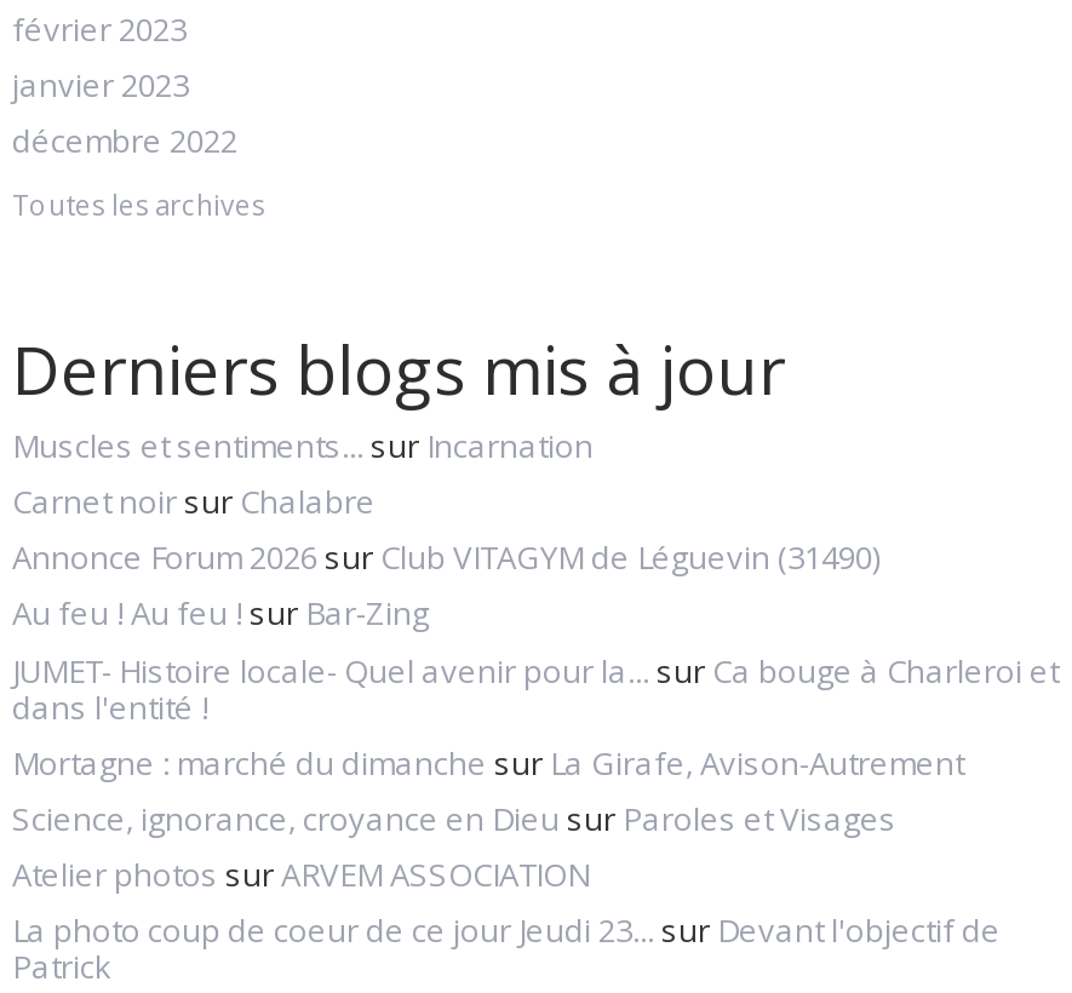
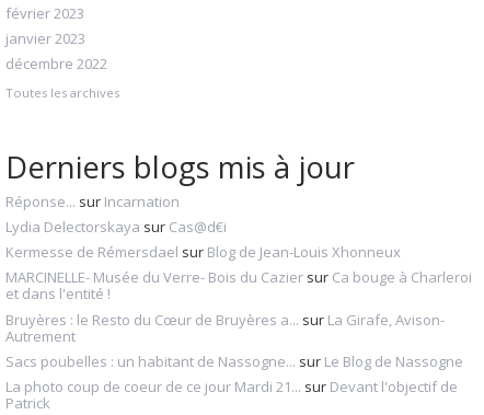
[12,424,1059,952] Muscles et sentiments... sur Incarnation | Carnet noir sur Chalabre | Annonce Forum 2026 sur Club VITAGYM de Léguevin (31490) | Au feu ! Au feu ! sur Bar-Zing | JUMET- Histoire locale- Quel avenir pour la... sur Ca bouge à Charleroi et | dans l'entité ! | Mortagne : marché du dimanche sur La Girafe, Avison-Autrement | Science, ignorance, croyance en Dieu sur Paroles et Visages | Atelier photos sur ARVEM ASSOCIATION | La photo coup de coeur de ce jour Jeudi 23... sur Devant l'objectif de -> [5,192,472,396] Réponse... sur Incarnation | Lydia Delectorskaya sur Cas@d€i | Kermesse de Rémersdael sur Blog de Jean-Louis Xhonneux | MARCINELLE- Musée du Verre- Bois du Cazier sur Ca bouge à Charleroi | et dans l'entité ! | Bruyères : le Resto du Cœur de Bruyères a... sur La Girafe, Avison- | Autrement | Sacs poubelles : un habitant de Nassogne... sur Le Blog de Nassogne | La photo coup de coeur de ce jour Mardi 21... sur Devant l'objectif de

